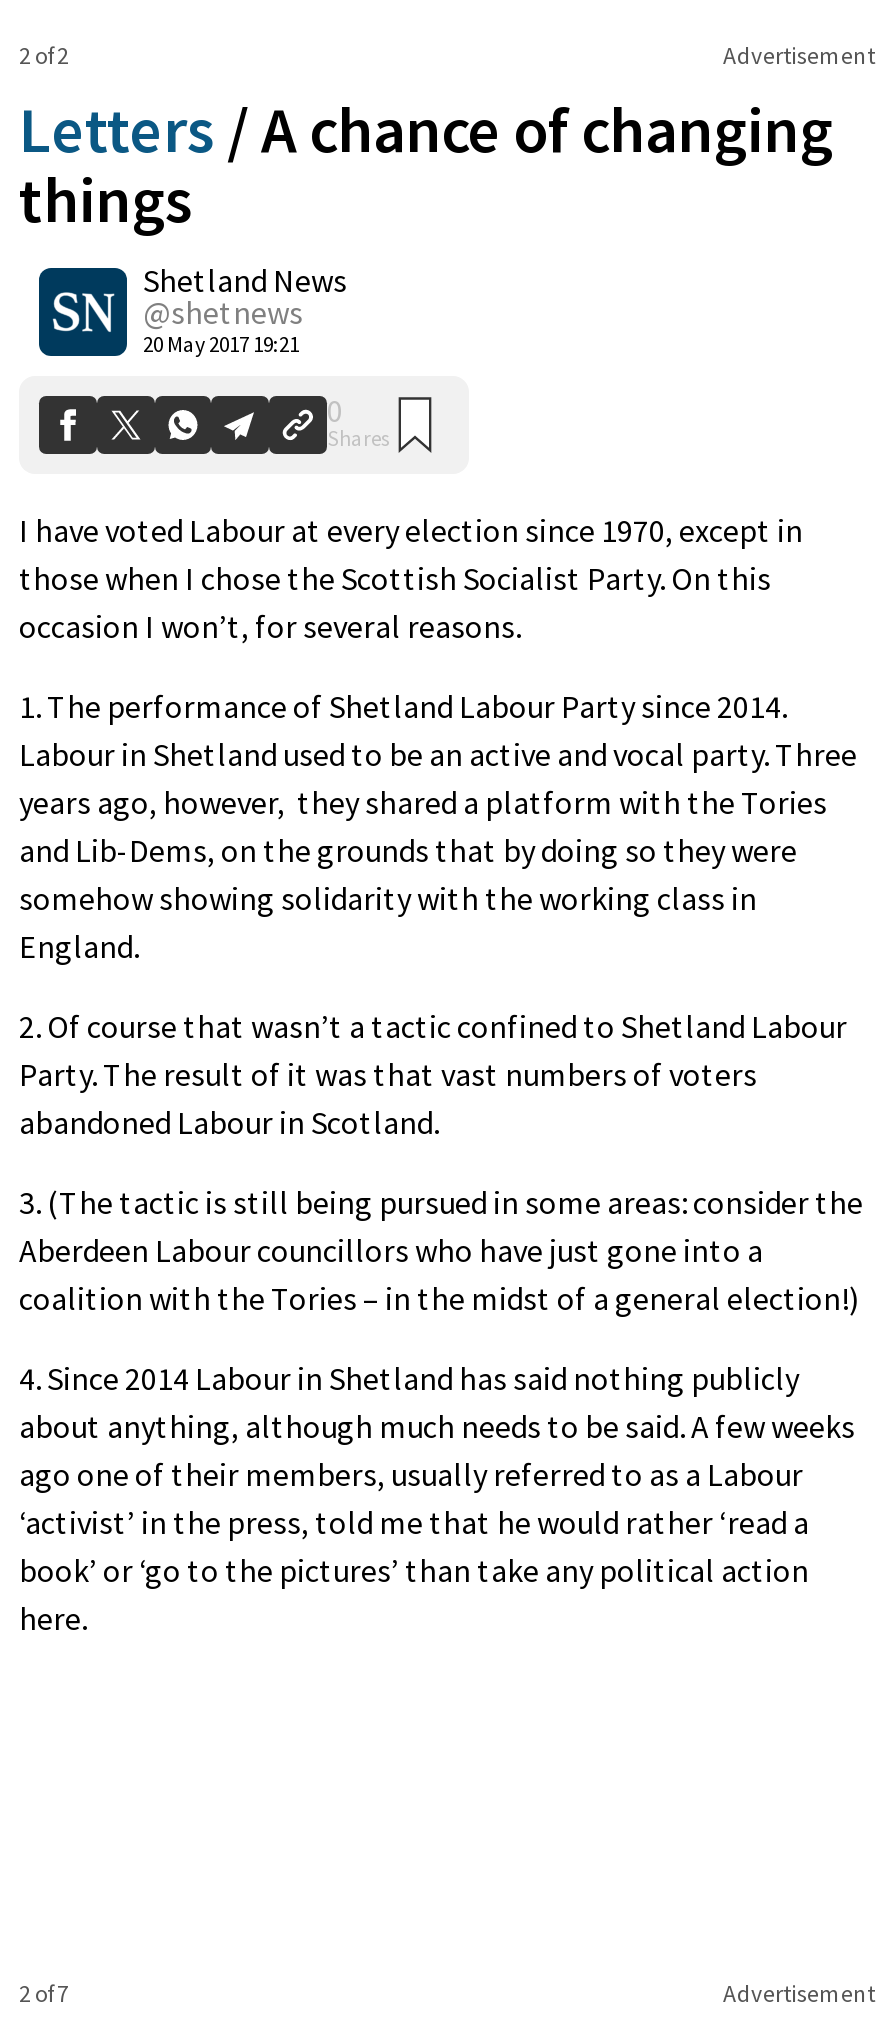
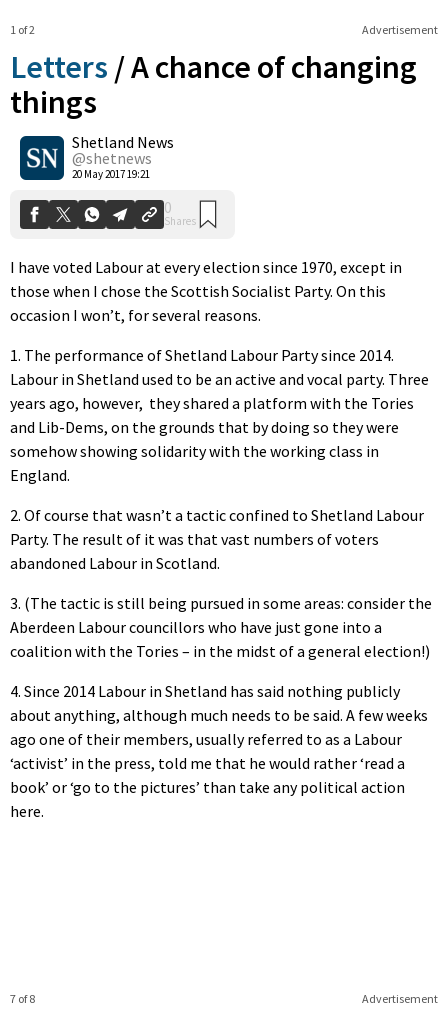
[19,40,69,70] 2 of 2 -> [10,22,35,37] 1 of 2
[19,1977,69,2007] 2 of 7 -> [10,991,35,1006] 7 of 8

